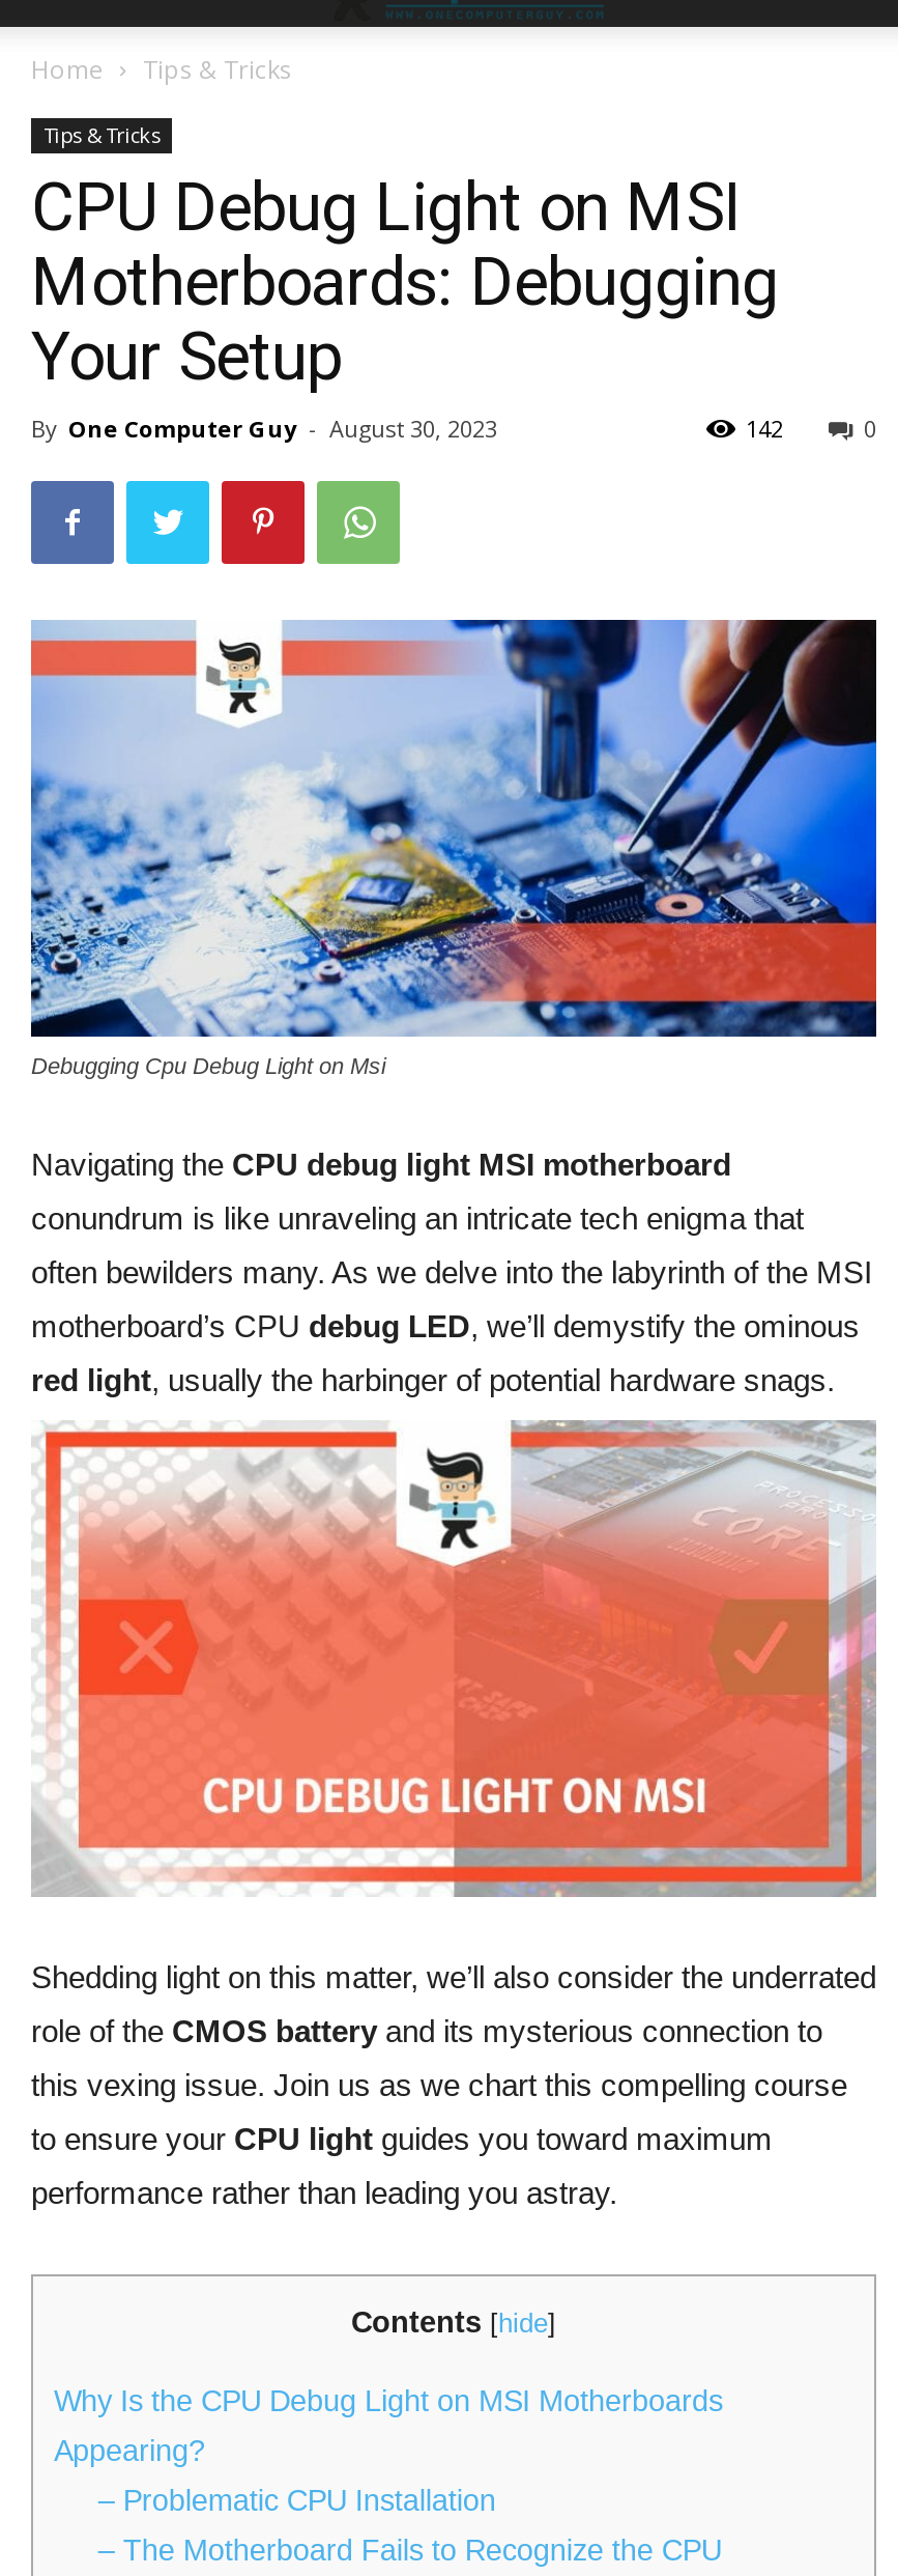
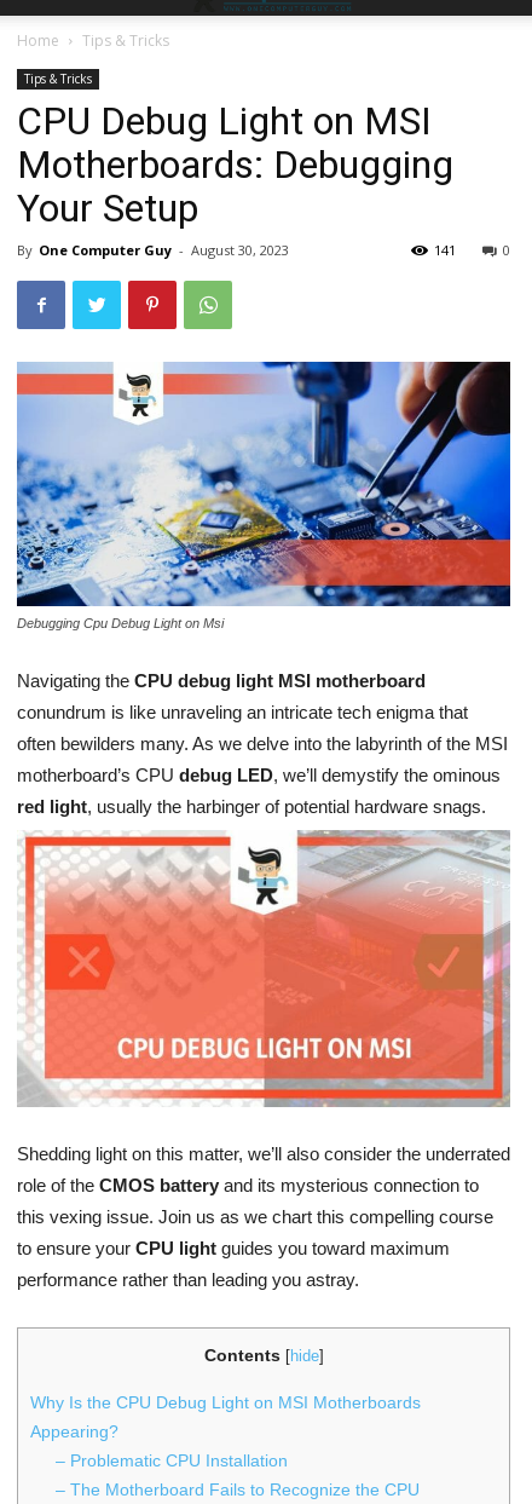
[746,413,783,444] 142 -> [434,241,456,259] 141

